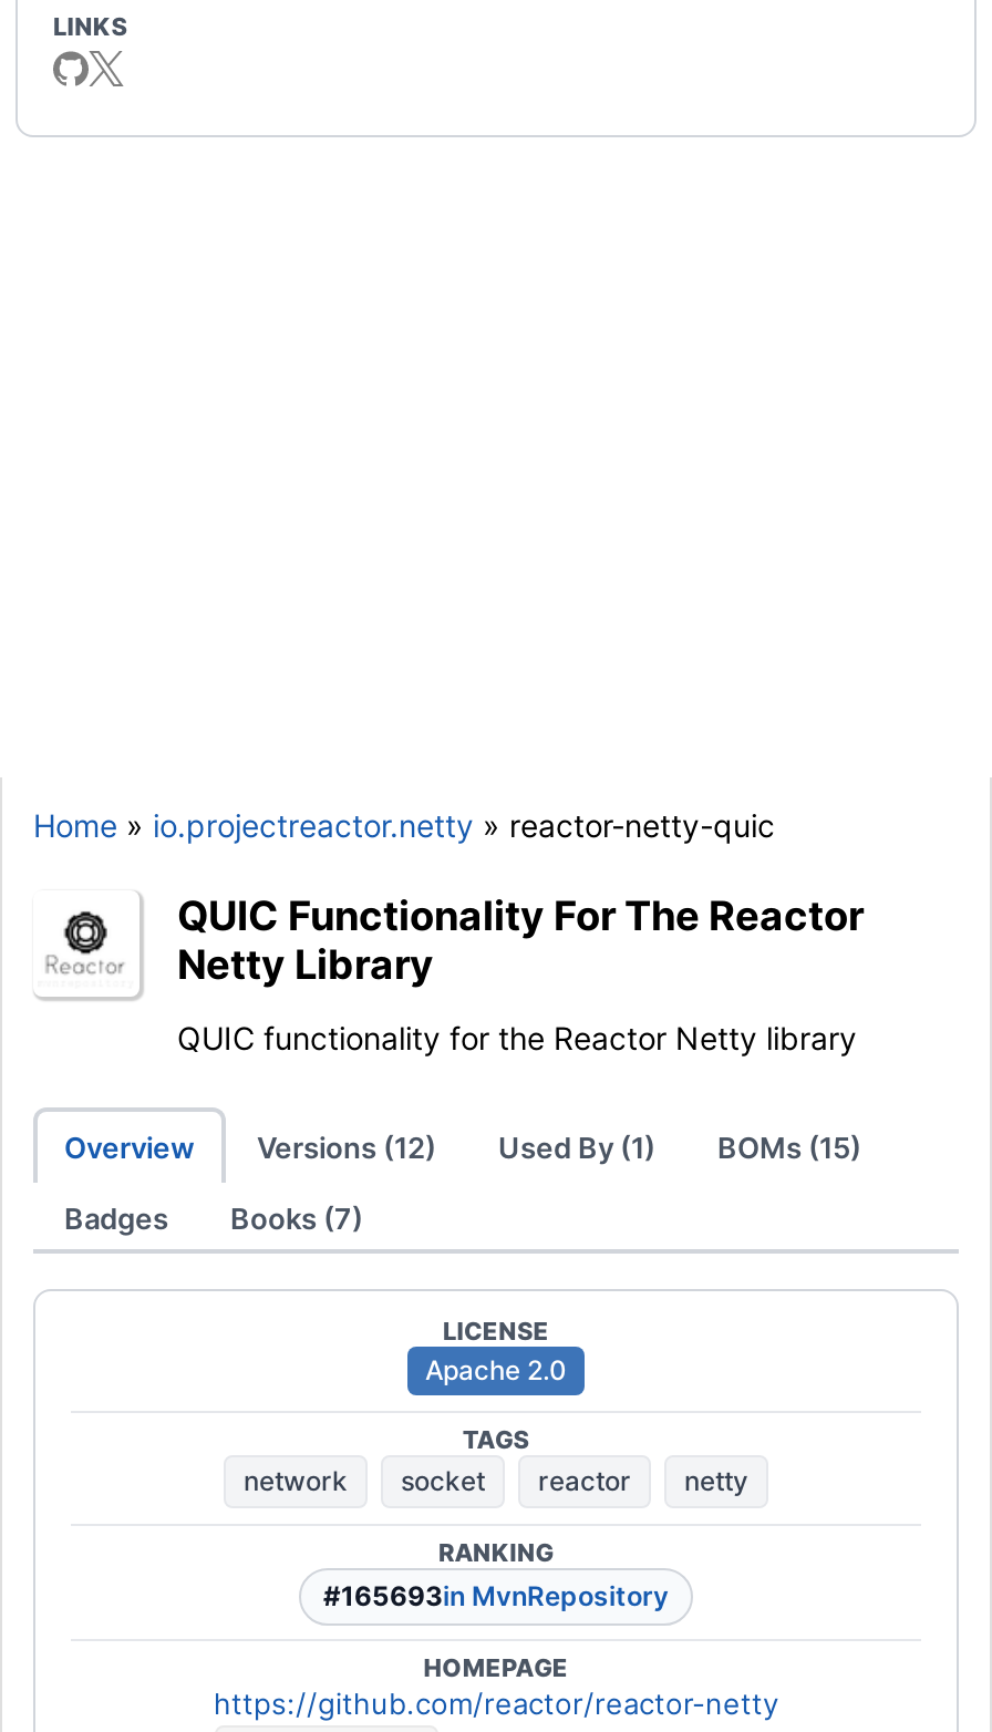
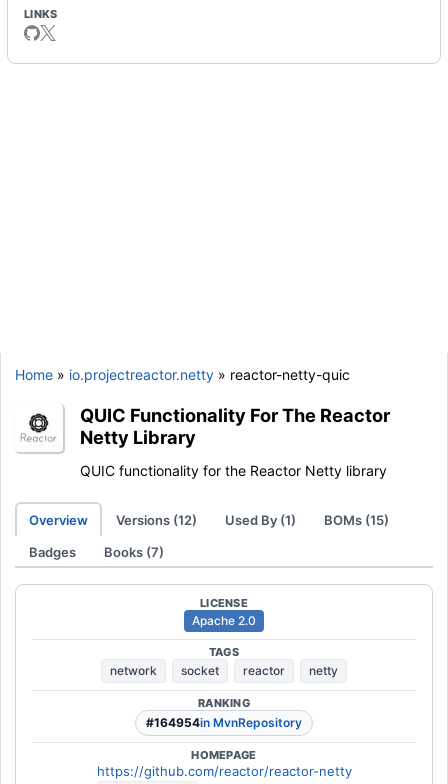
[323,1579,669,1613] #165693in MvnRepository -> [146,715,302,730] #164954in MvnRepository

